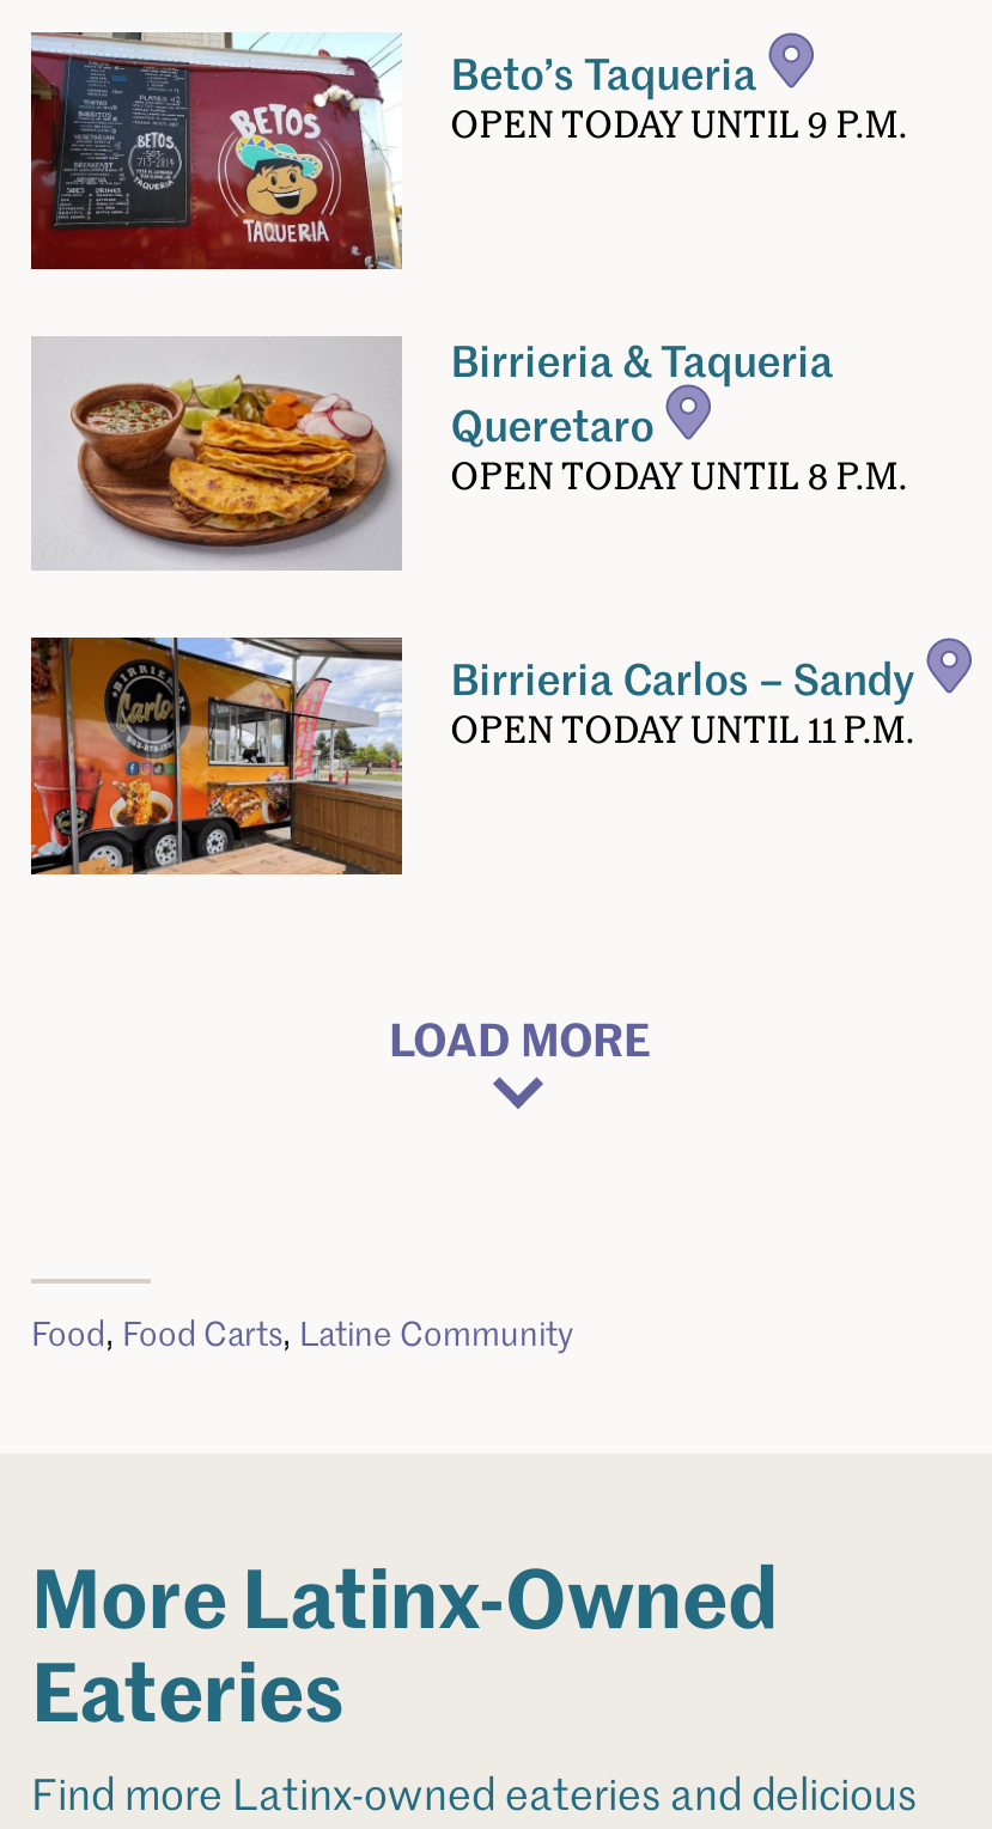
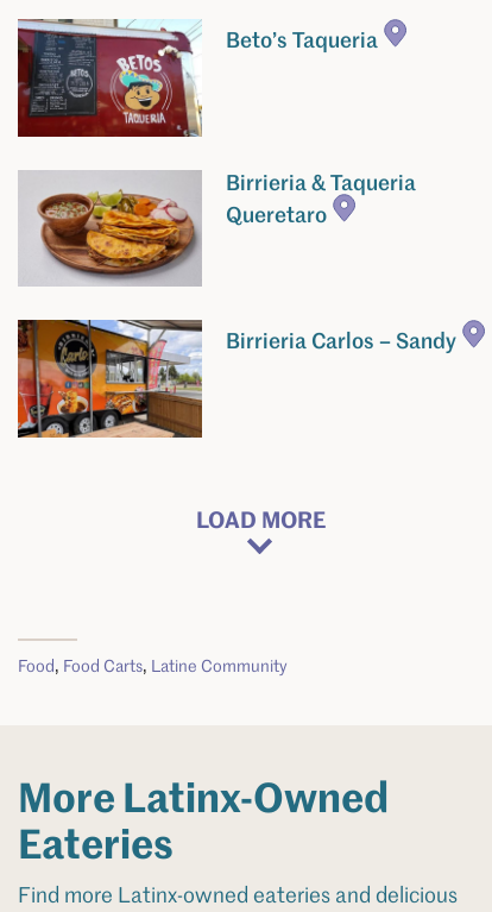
[450,101,908,146] OPEN TODAY UNTIL 9 P.M. -> none
[450,452,908,498] OPEN TODAY UNTIL 8 P.M. -> none
[450,708,915,754] OPEN TODAY UNTIL 11 P.M. -> none

